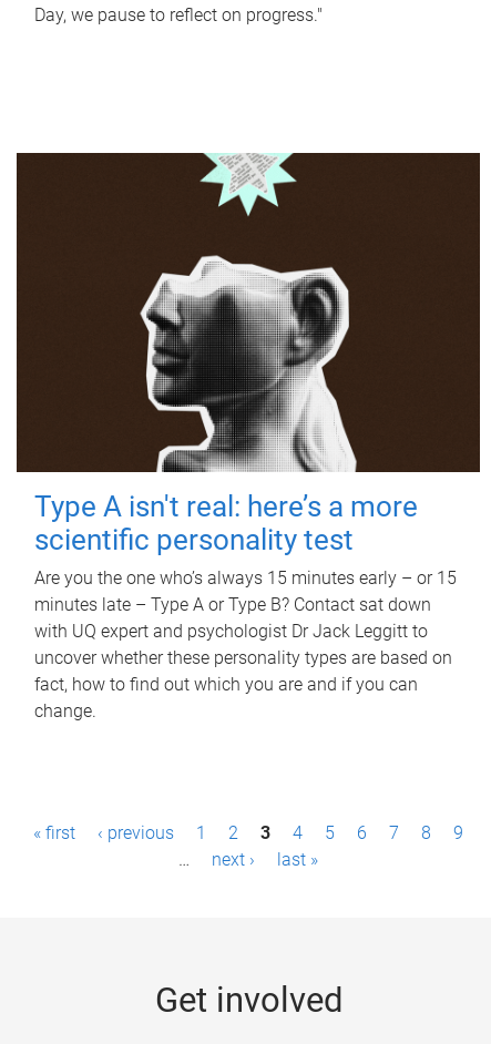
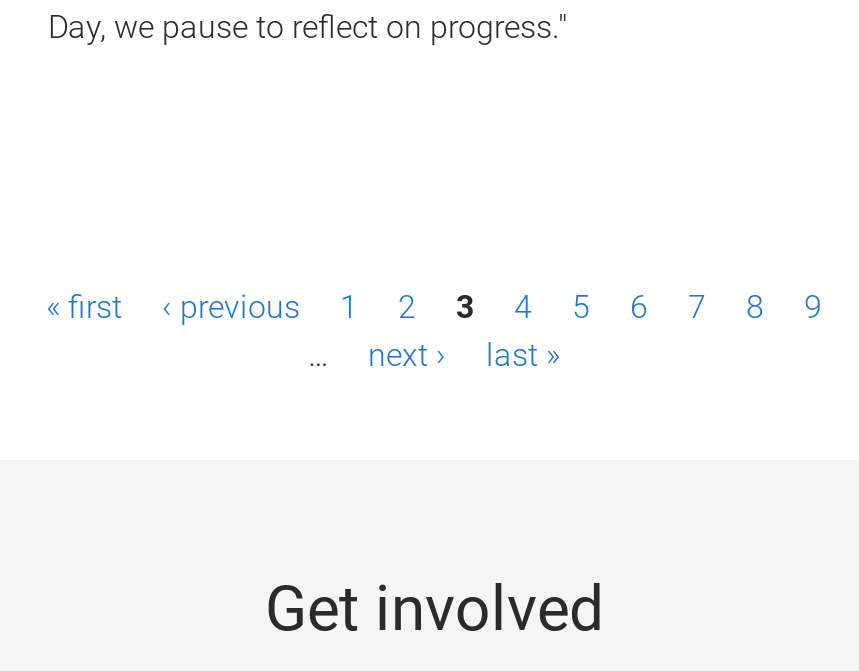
[16,152,481,721] [image] | Type A isn't real: here’s a more | scientific personality test | Are you the one who’s always 15 minutes early – or 15 | minutes late – Type A or Type B? Contact sat down | with UQ expert and psychologist Dr Jack Leggitt to | uncover whether these personality types are based on | fact, how to find out which you are and if you can | change. -> none

